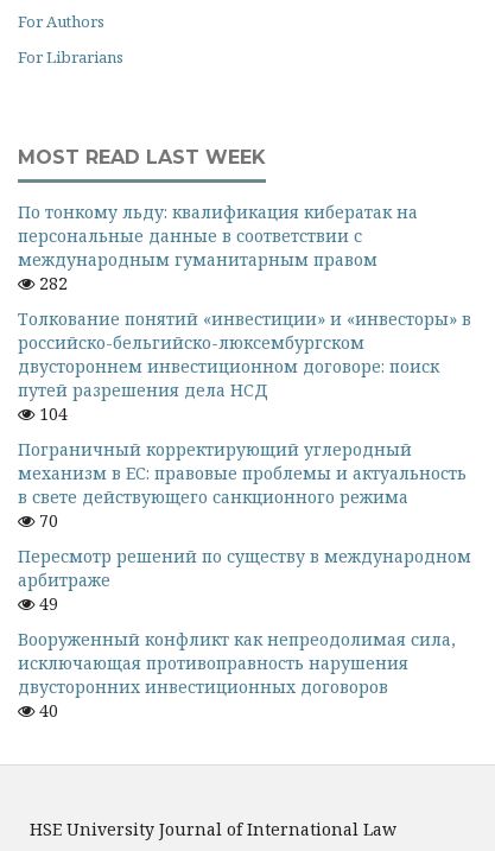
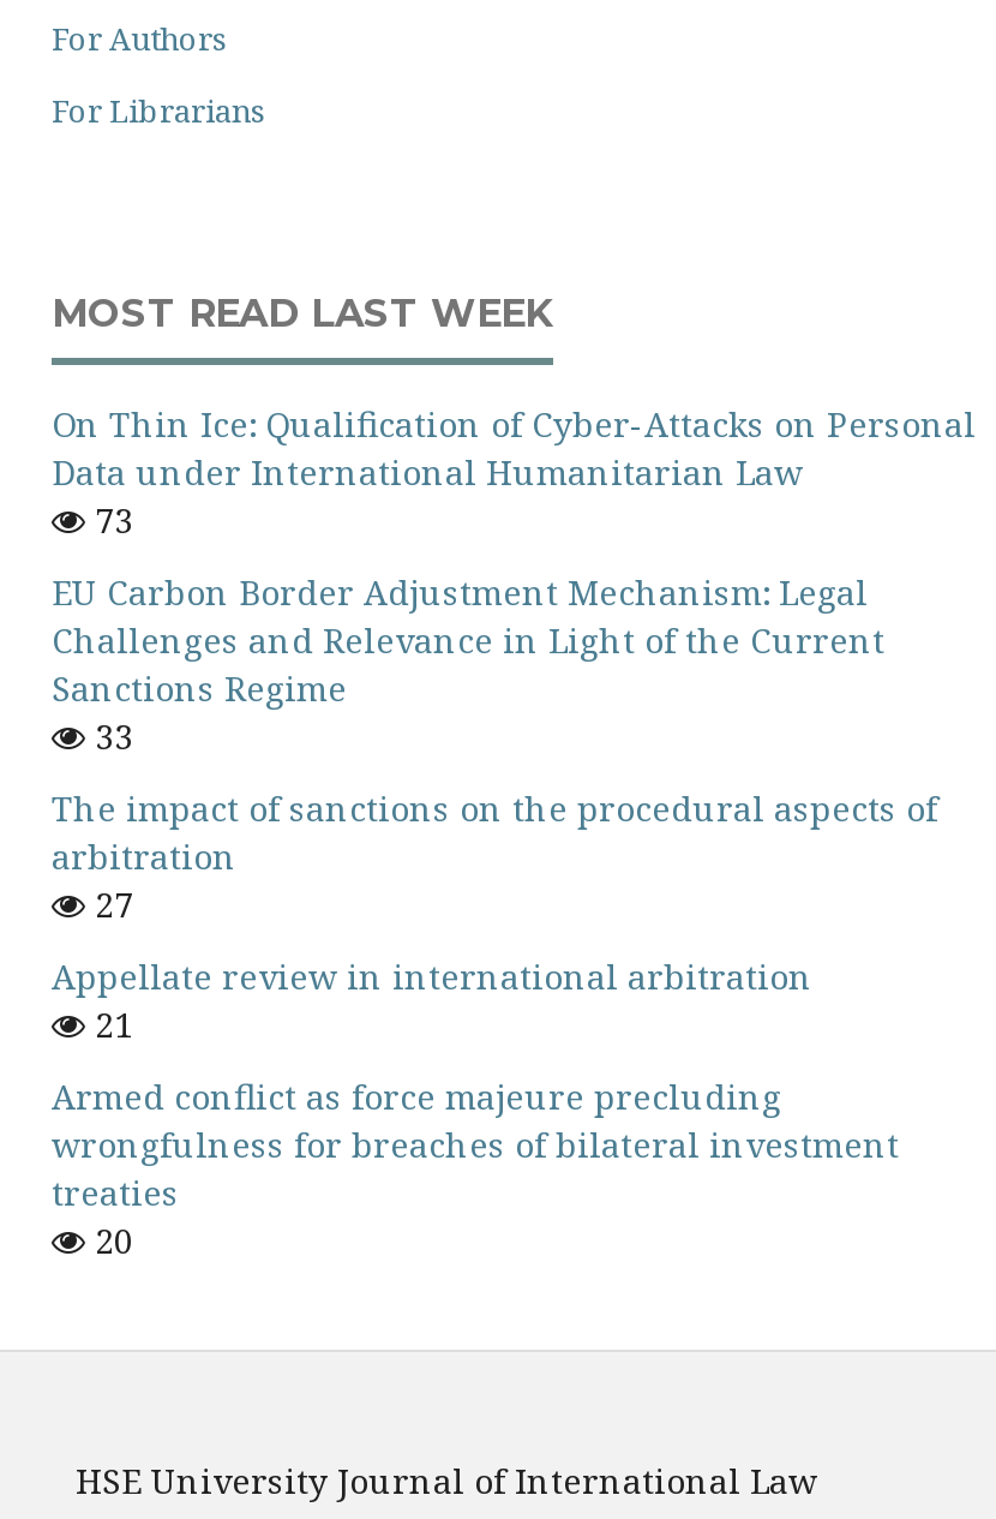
[18,201,418,295] По тонкому льду: квалификация кибератак на | персональные данные в соответствии с | международным гуманитарным правом | 282 -> [52,402,976,543] On Thin Ice: Qualification of Cyber-Attacks on Personal | Data under International Humanitarian Law | 73
[18,308,471,425] Толкование понятий «инвестиции» и «инвесторы» в | российско-бельгийско-люксембургском | двустороннем инвестиционном договоре: поиск | путей разрешения дела НСД | 104 -> [52,570,884,760] EU Carbon Border Adjustment Mechanism: Legal | Challenges and Relevance in Light of the Current | Sanctions Regime | 33
[18,438,467,532] Пограничный корректирующий углеродный | механизм в ЕС: правовые проблемы и актуальность | в свете действующего санкционного режима | 70 -> [52,786,937,928] The impact of sanctions on the procedural aspects of | arbitration | 27
[18,545,471,615] Пересмотр решений по существу в международном | арбитраже | 49 -> [52,954,812,1048] Appellate review in international arbitration | 21
[18,628,456,722] Вооруженный конфликт как непреодолимая сила, | исключающая противоправность нарушения | двусторонних инвестиционных договоров | 40 -> [52,1074,899,1264] Armed conflict as force majeure precluding | wrongfulness for breaches of bilateral investment | treaties | 20

